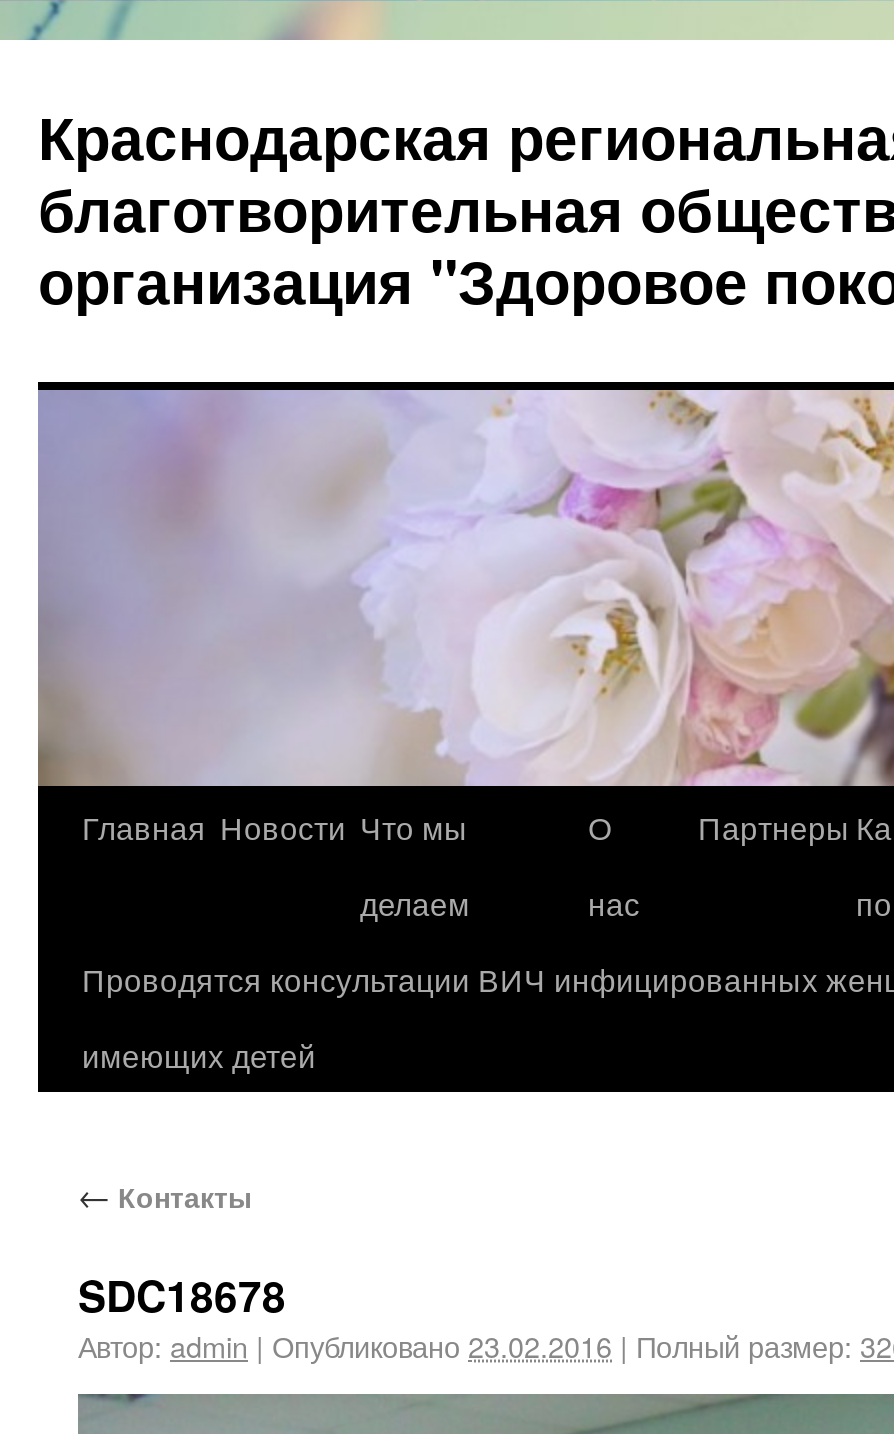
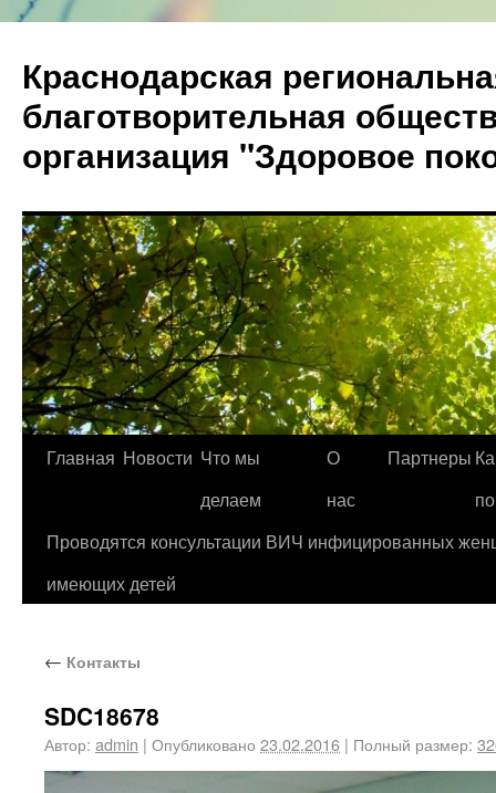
[36,388,888,788] [image] -> [21,215,493,436] [image]

